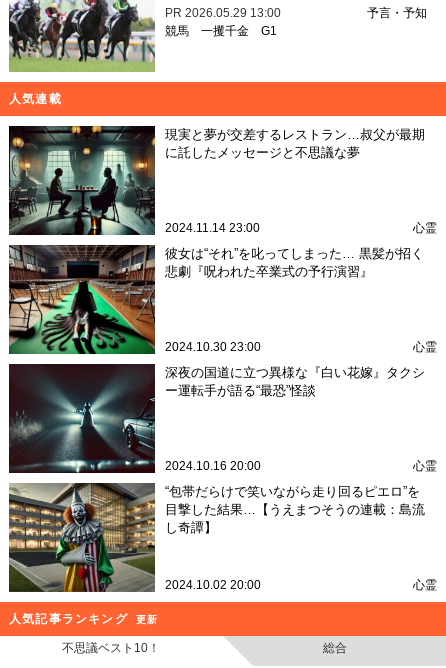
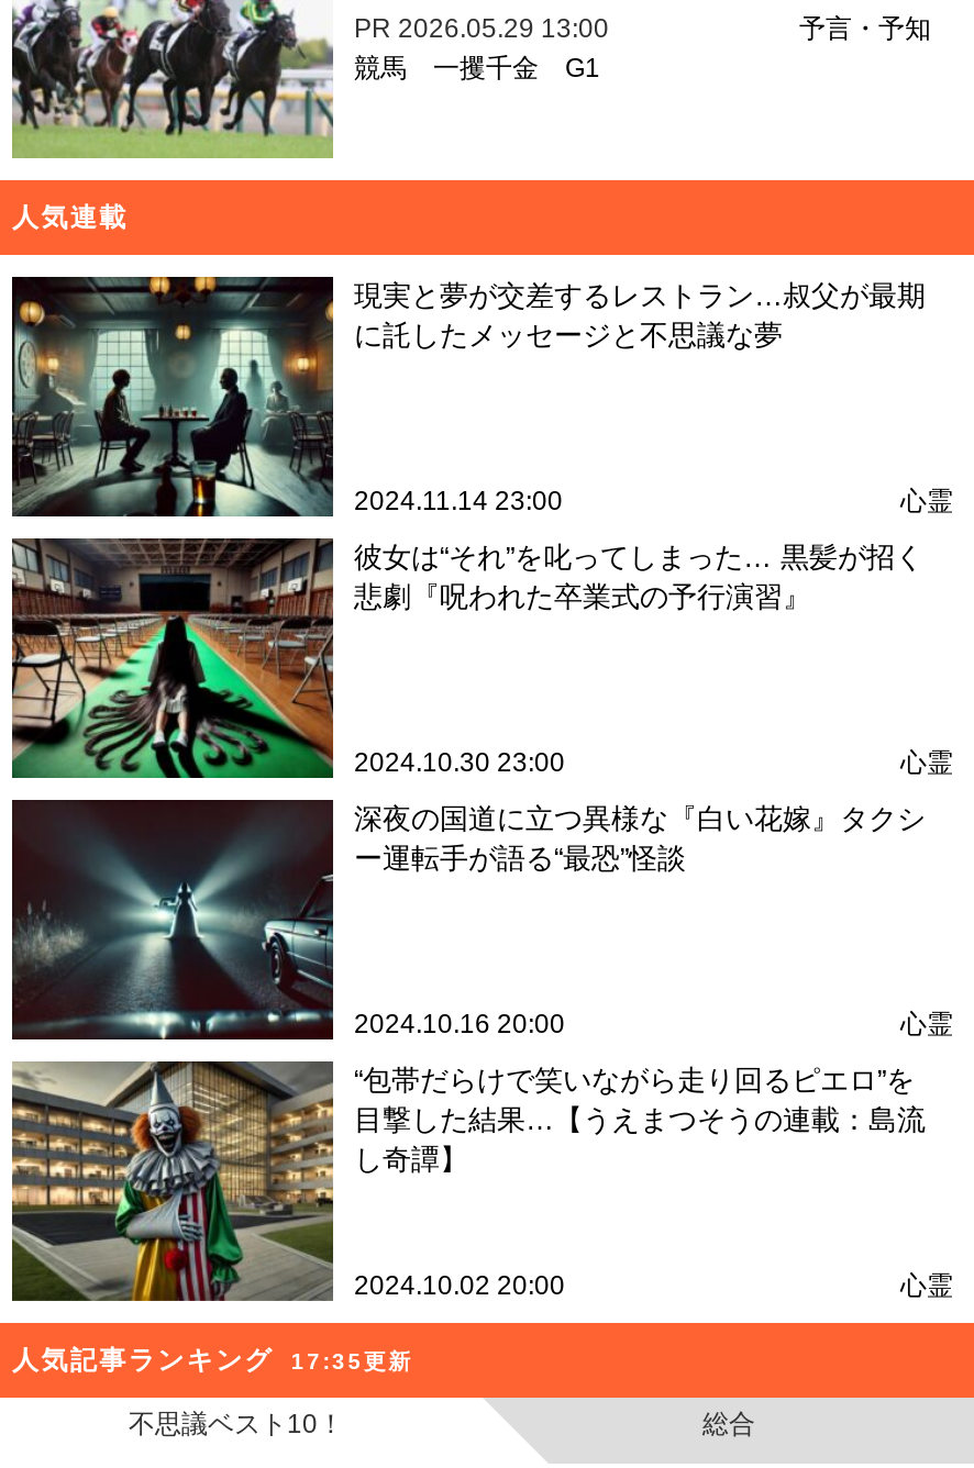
[136,614,158,625] 更新 -> [291,1350,413,1374] 17:35更新

